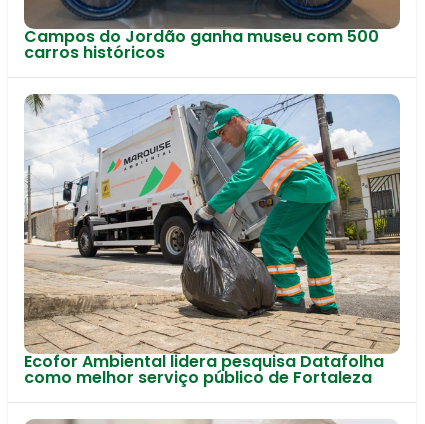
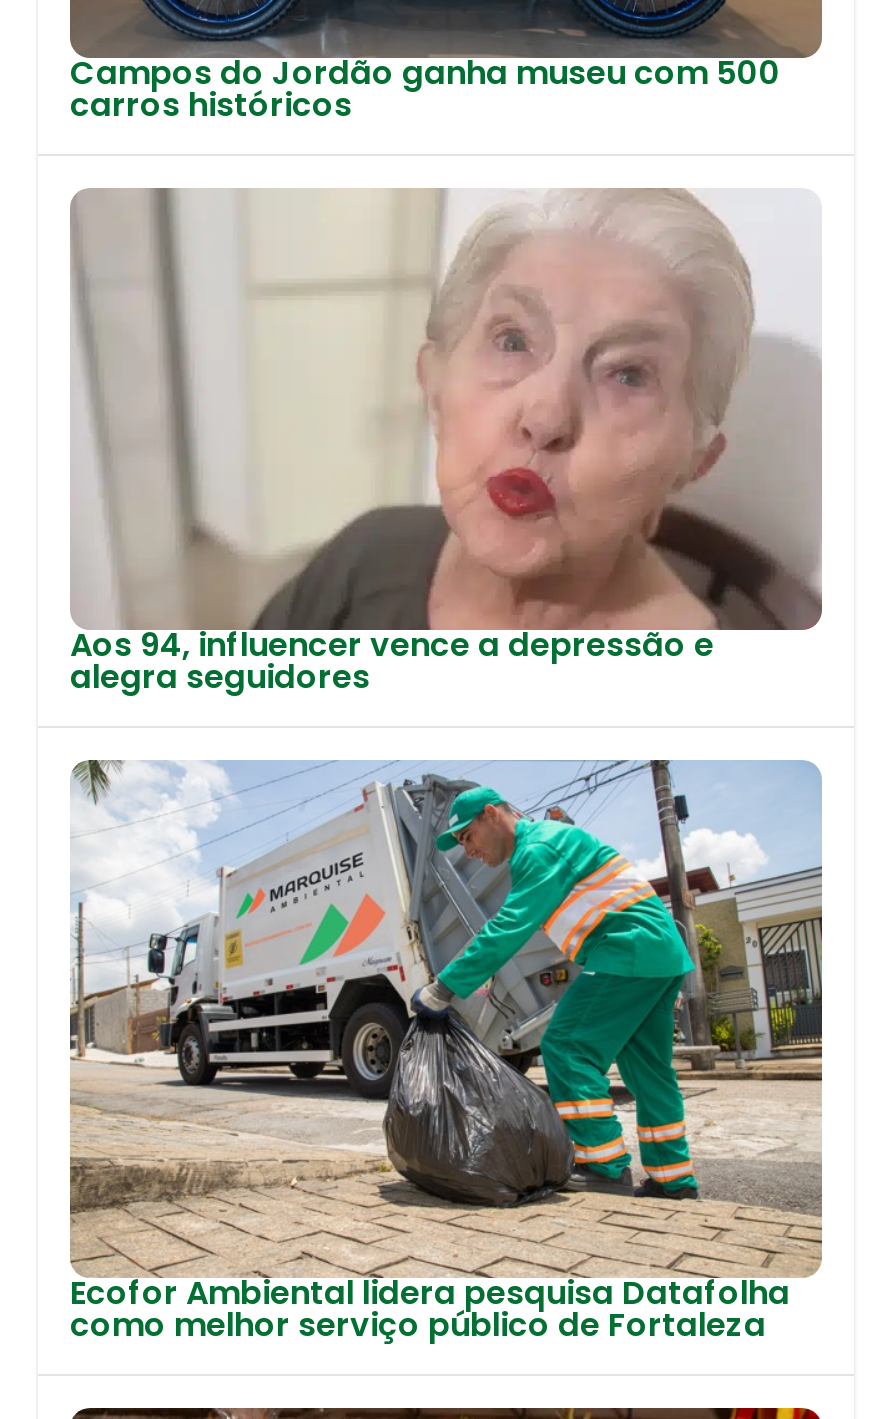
none -> [70,188,822,699] [image] | Aos 94, influencer vence a depressão e | alegra seguidores

